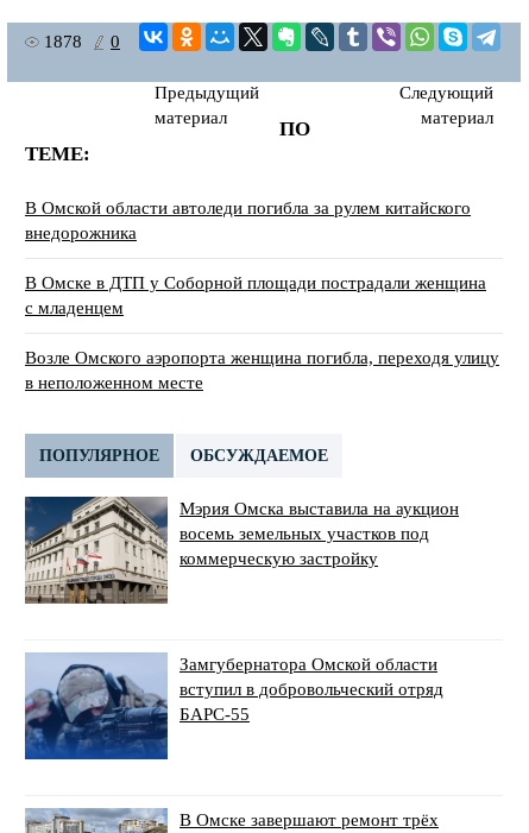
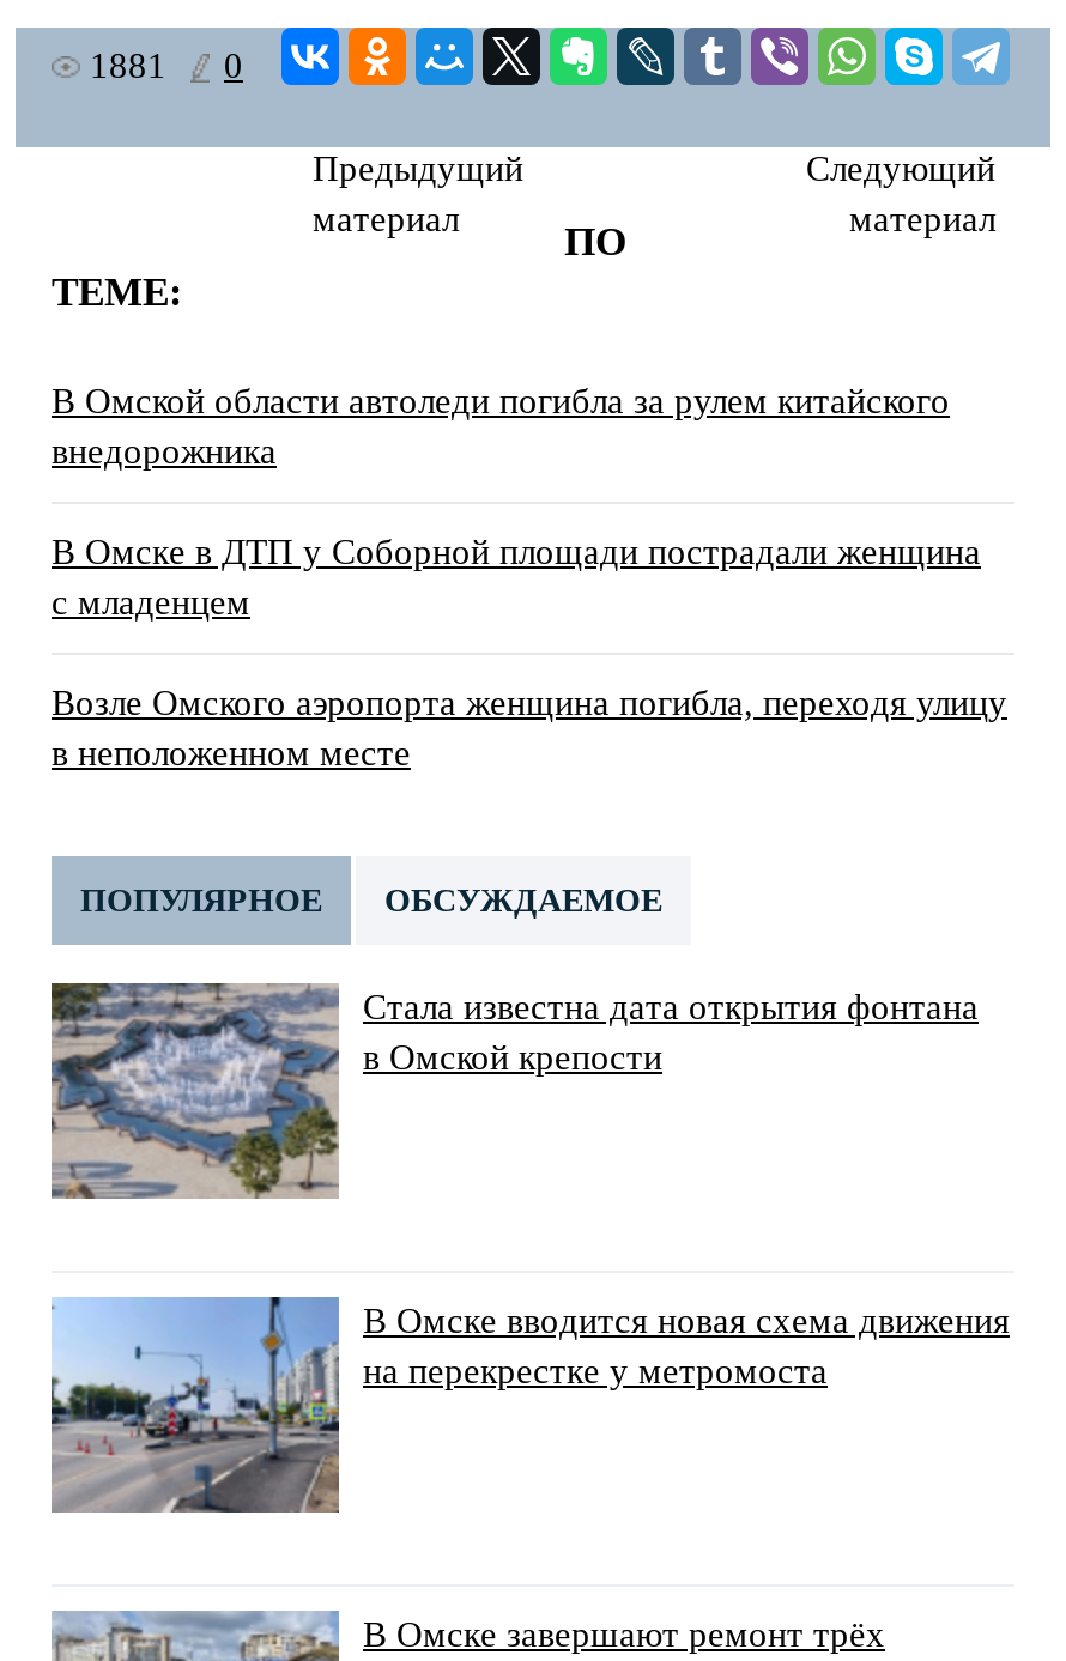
[44,32,120,51] 1878 0 -> [90,47,243,86] 1881 0
[25,496,459,604] [image] | Мэрия Омска выставила на аукцион | восемь земельных участков под | коммерческую застройку -> [49,981,979,1199] [image] | Стала известна дата открытия фонтана | в Омской крепости
[24,652,443,761] [image] | Замгубернатора Омской области | вступил в добровольческий отряд | БАРС-55 -> [49,1295,1010,1515] [image] | В Омске вводится новая схема движения | на перекрестке у метромоста

